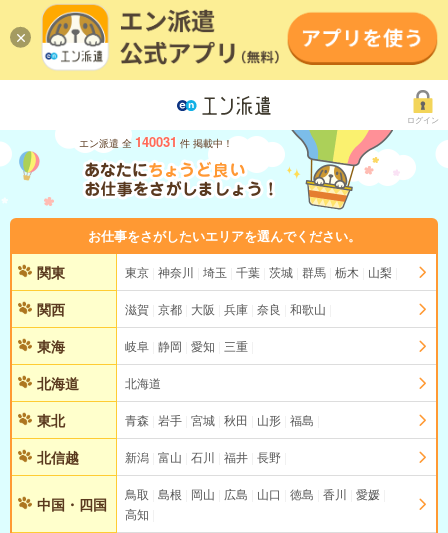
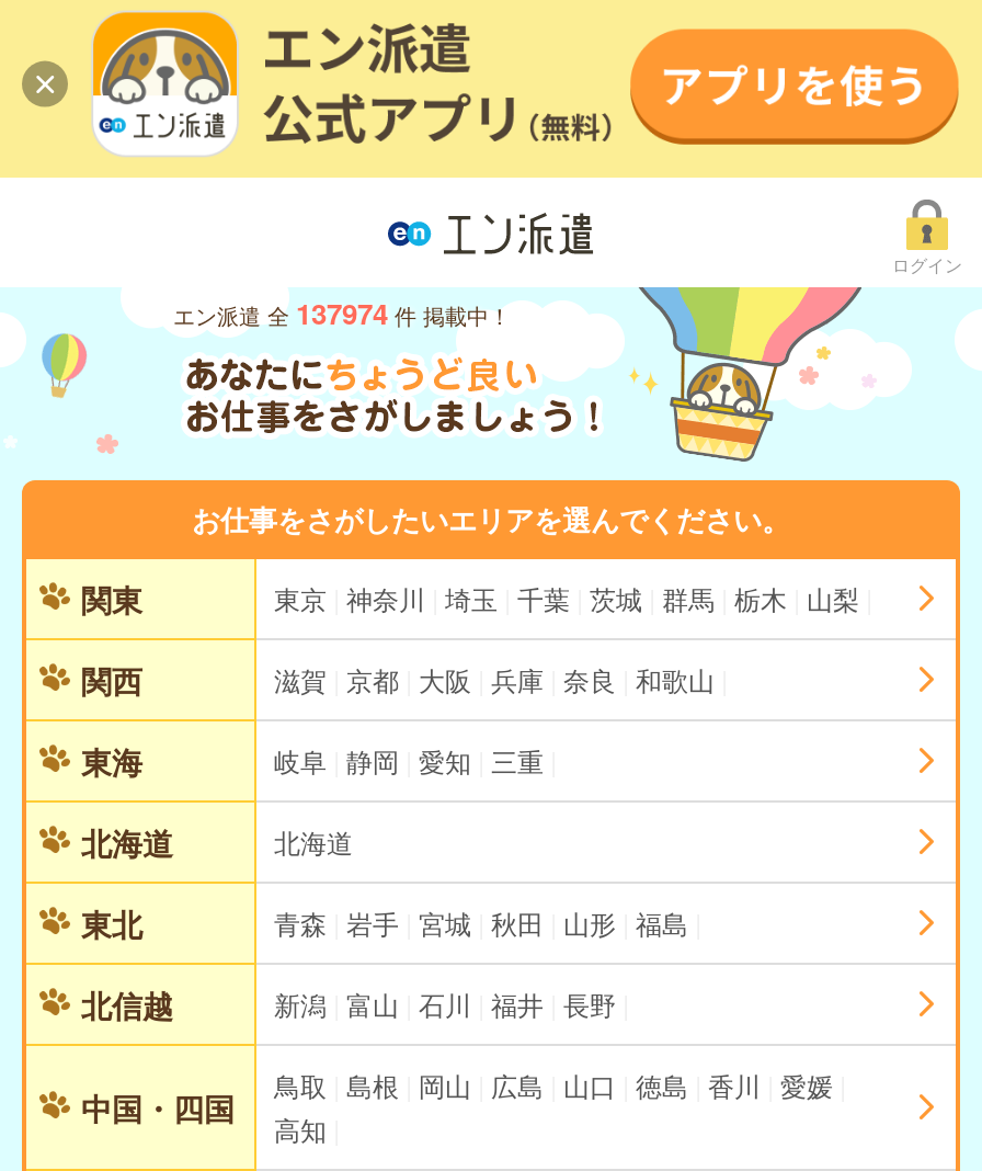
[79,132,233,151] エン派遣 全 140031 件 掲載中！ -> [173,293,511,334] エン派遣 全 137974 件 掲載中！

